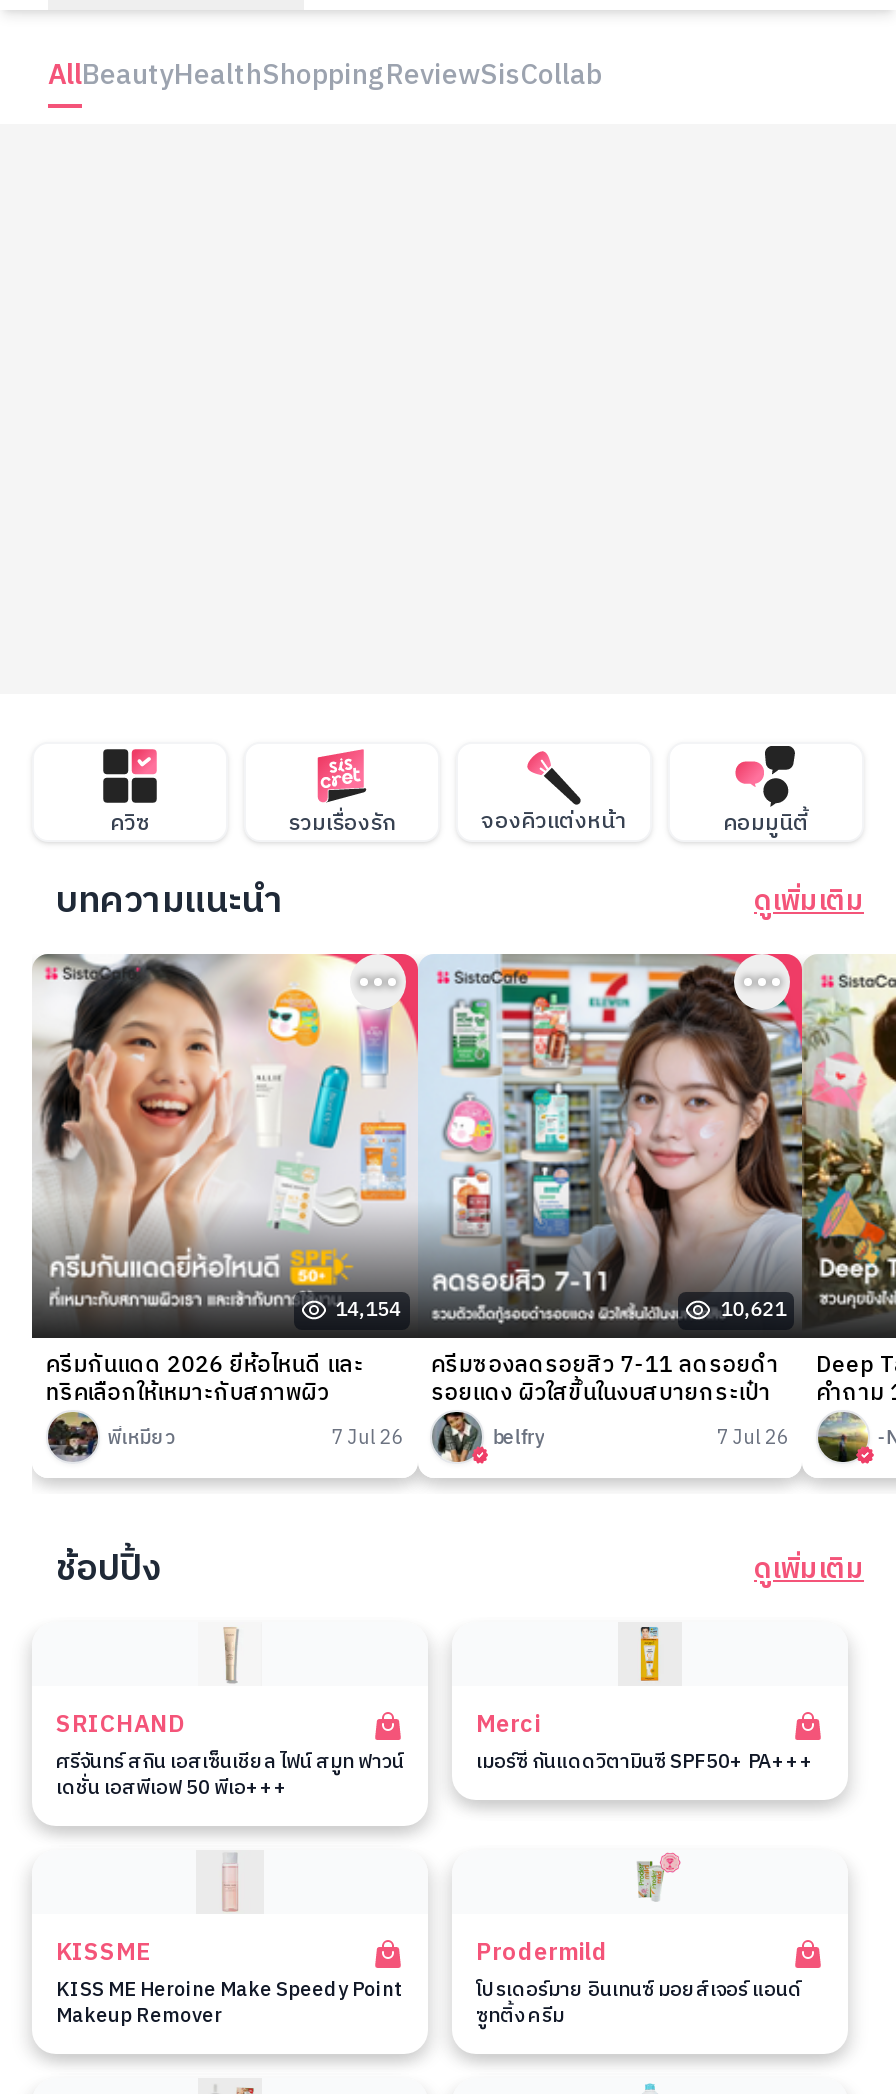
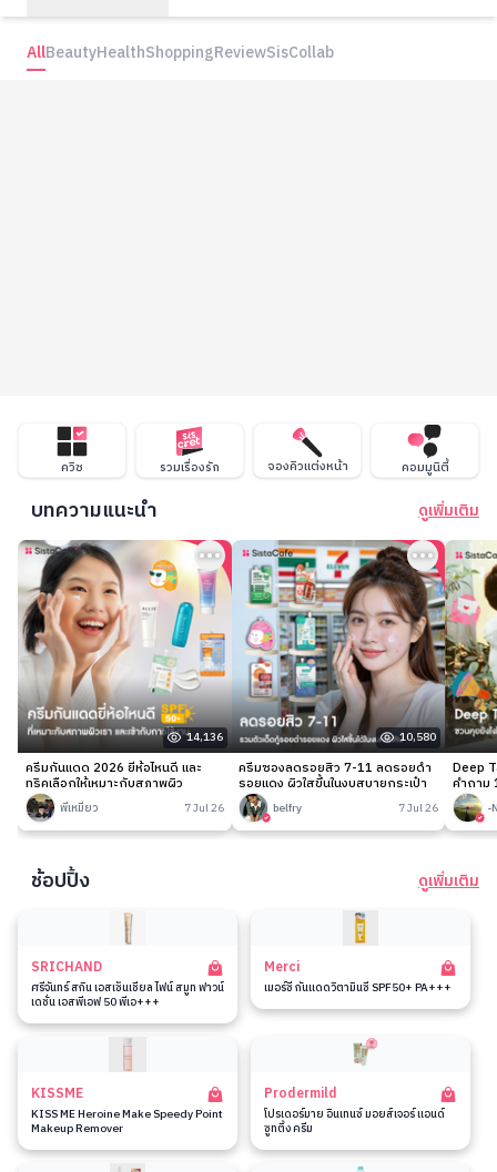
[335,1295,401,1327] 14,154 -> [186,729,223,747] 14,136
[720,1295,786,1327] 10,621 -> [400,729,436,747] 10,580

